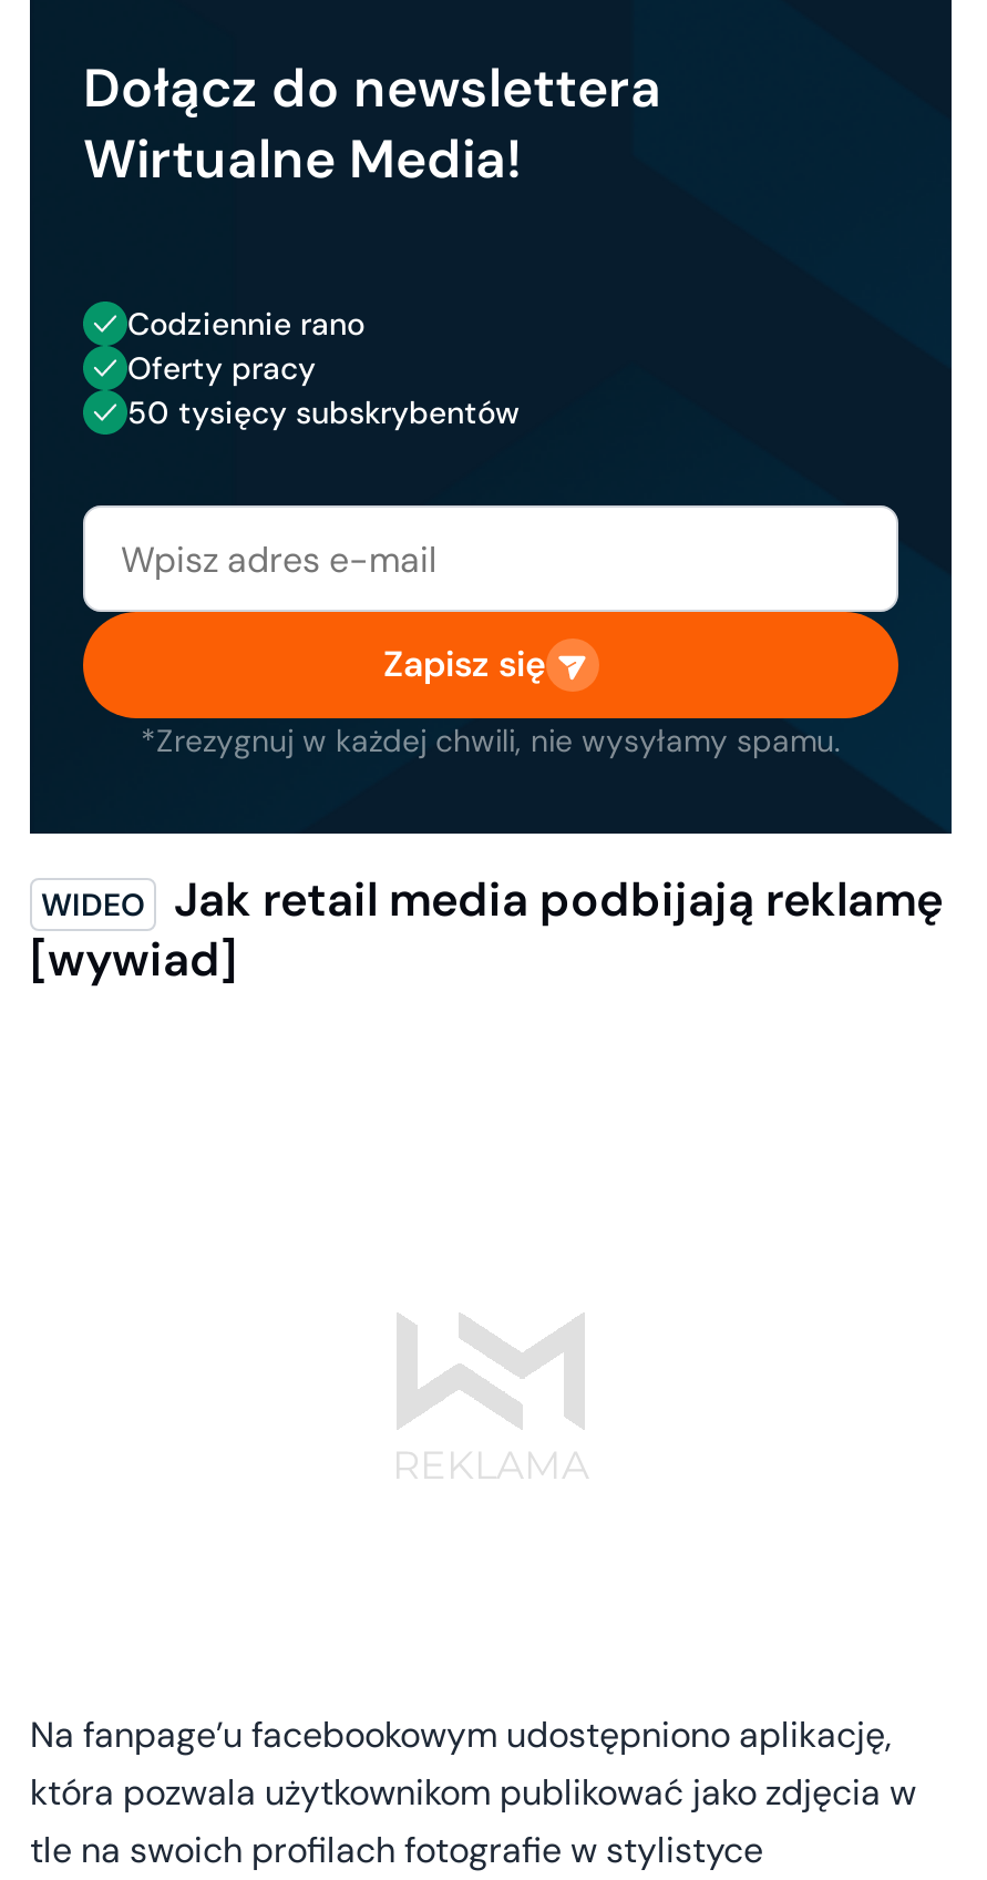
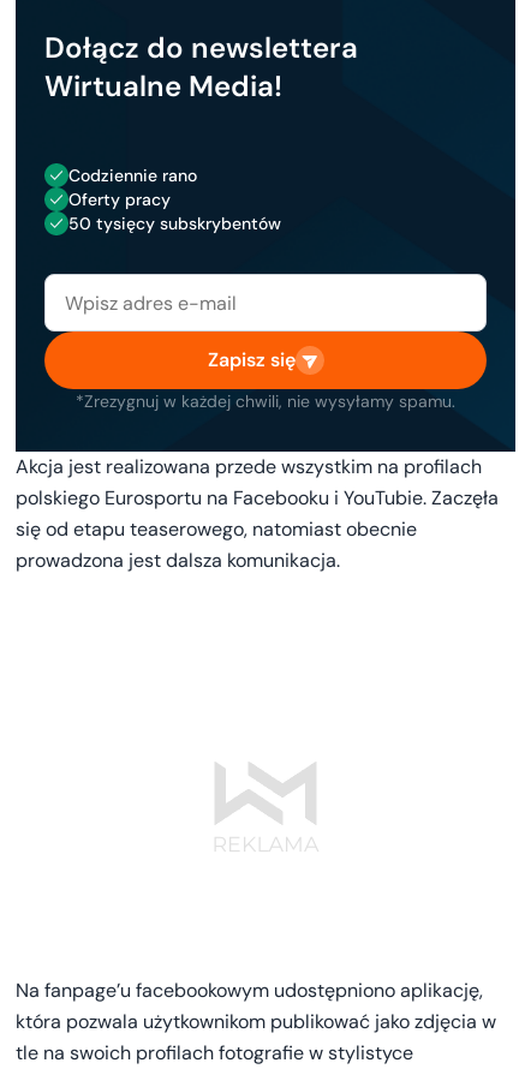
[30,870,943,990] Jak retail media podbijają reklamę | [wywiad] -> [16,455,499,574] Akcja jest realizowana przede wszystkim na profilach | polskiego Eurosportu na Facebooku i YouTubie. Zaczęła | się od etapu teaserowego, natomiast obecnie | prowadzona jest dalsza komunikacja.

